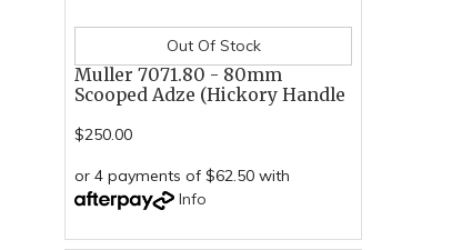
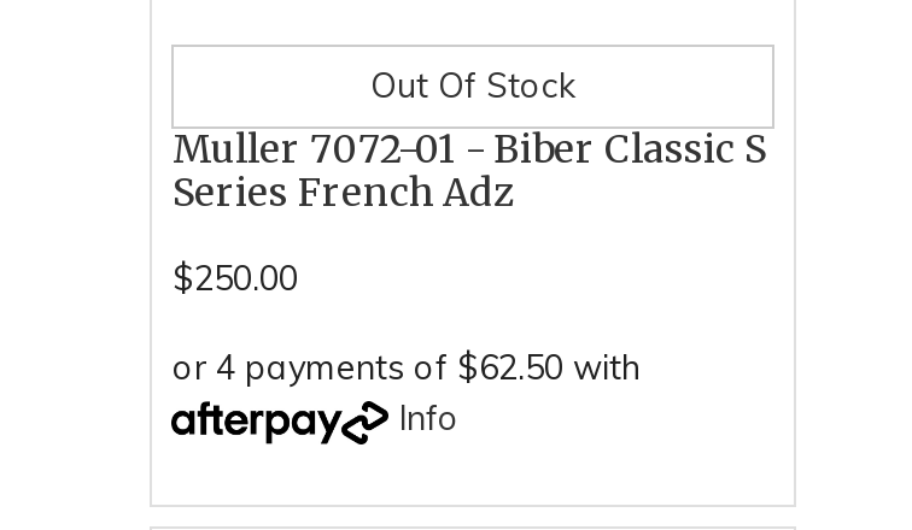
[75,64,346,105] Muller 7071.80 - 80mm | Scooped Adze (Hickory Handle -> [173,127,766,217] Muller 7072-01 - Biber Classic S | Series French Adz

